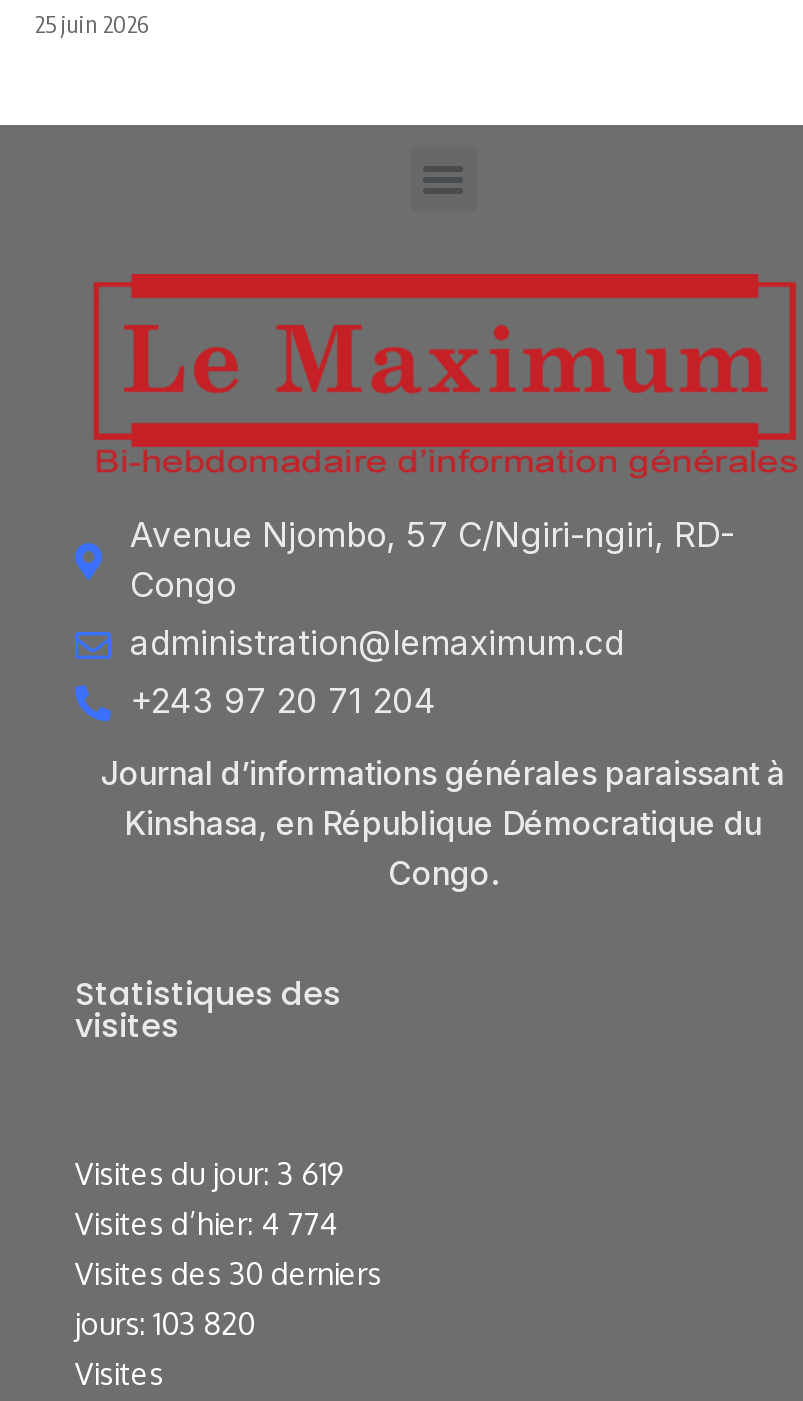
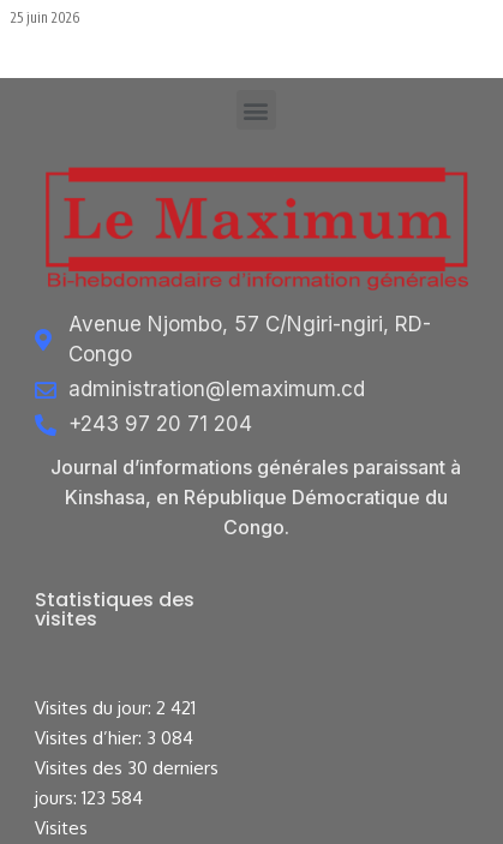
[75,1155,345,1193] Visites du jour: 3 619 -> [35,697,196,719] Visites du jour: 2 421
[75,1205,337,1243] Visites d’hier: 4 774 -> [35,727,193,749] Visites d’hier: 3 084
[75,1305,255,1343] jours: 103 820 -> [35,787,143,809] jours: 123 584

